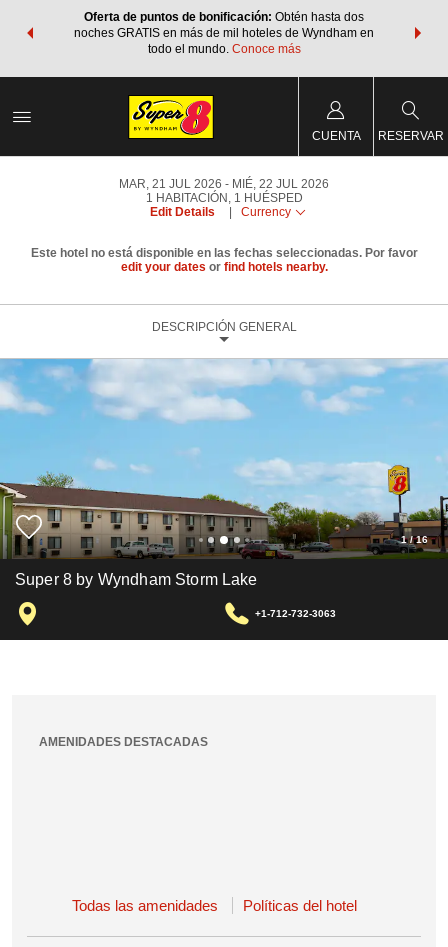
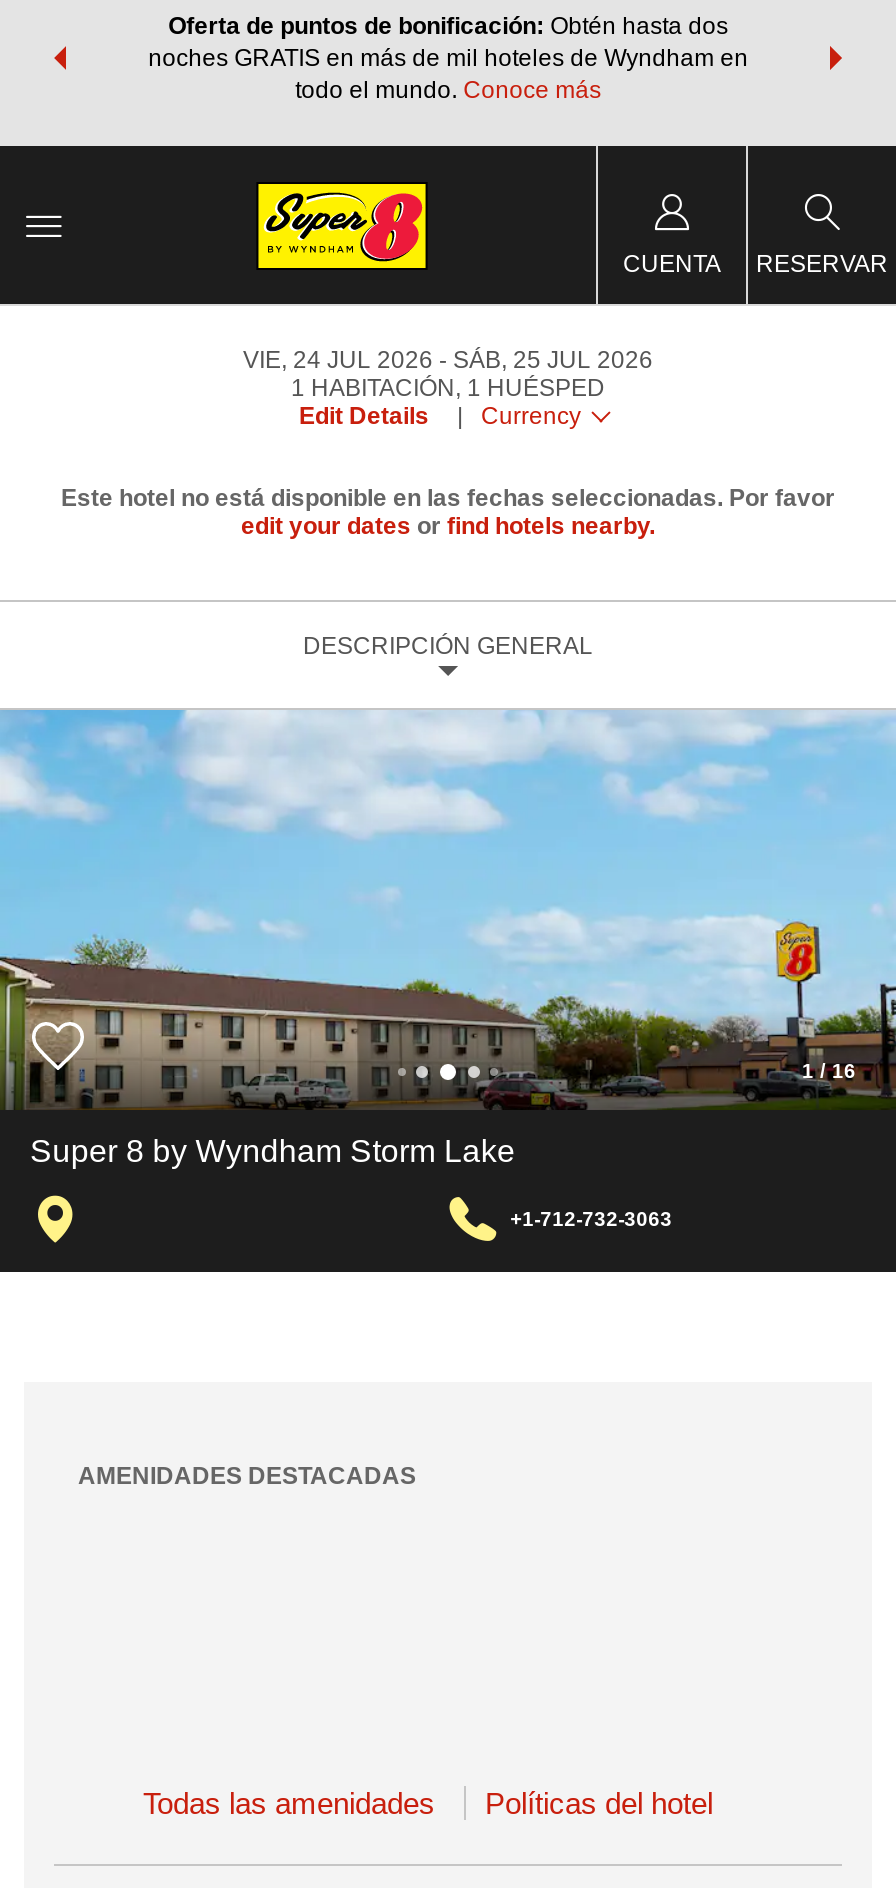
[119,177,222,191] MAR, 21 JUL 2026 -> [243,346,433,374] VIE, 24 JUL 2026
[232,177,329,191] MIÉ, 22 JUL 2026 -> [453,346,653,374] SÁB, 25 JUL 2026

